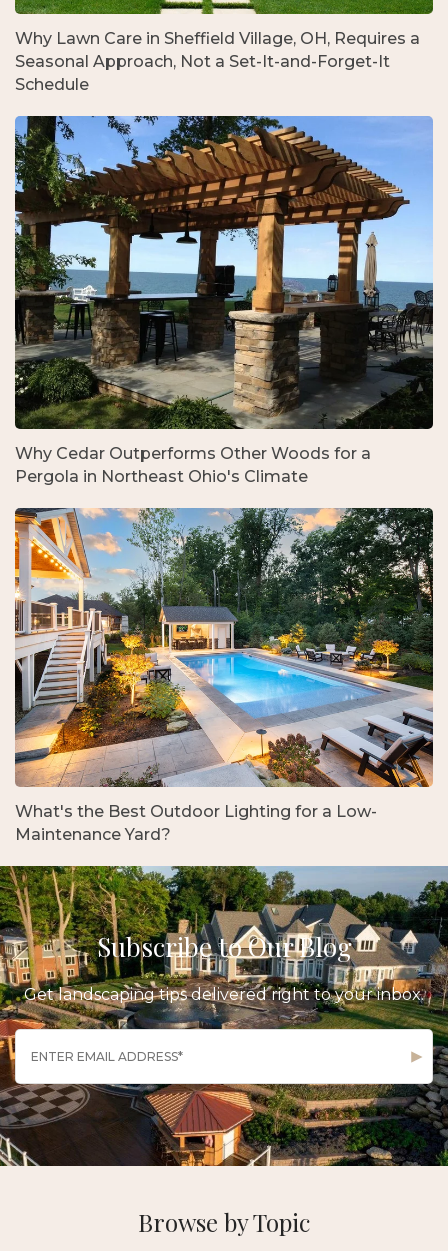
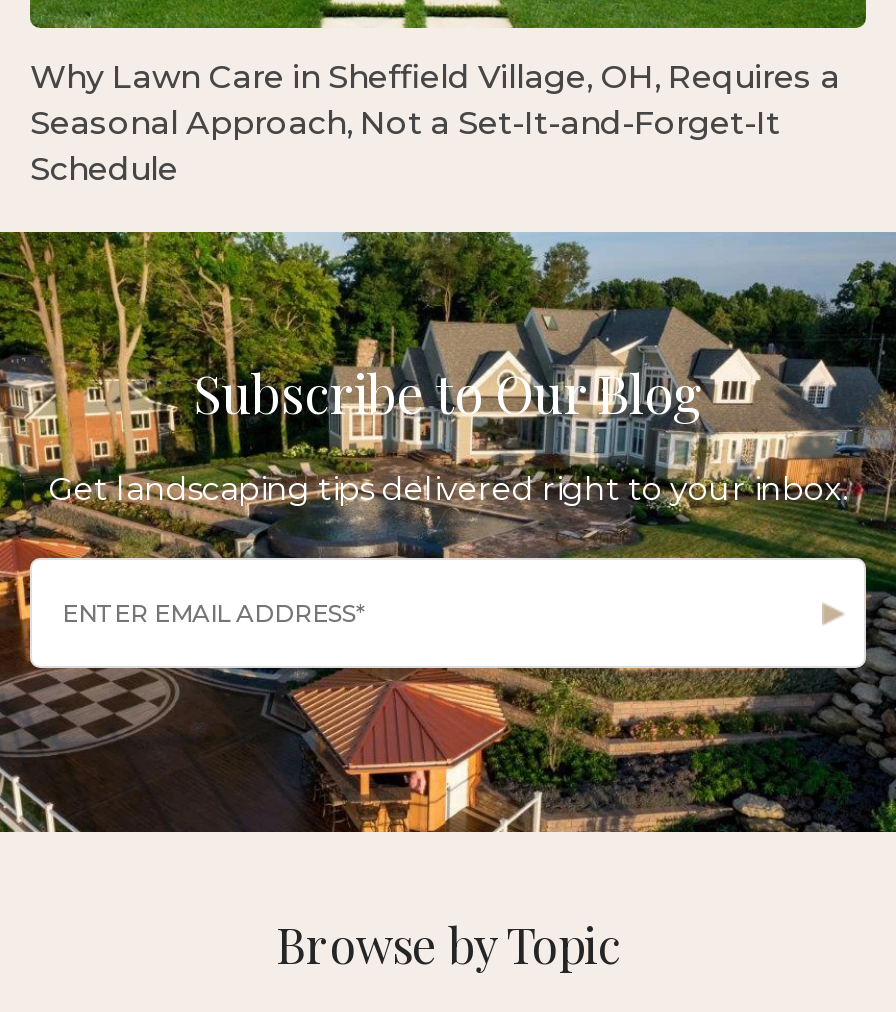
[14,115,434,486] [image] | Why Cedar Outperforms Other Woods for a | Pergola in Northeast Ohio's Climate -> none
[14,507,434,844] [image] | What's the Best Outdoor Lighting for a Low- | Maintenance Yard? -> none

